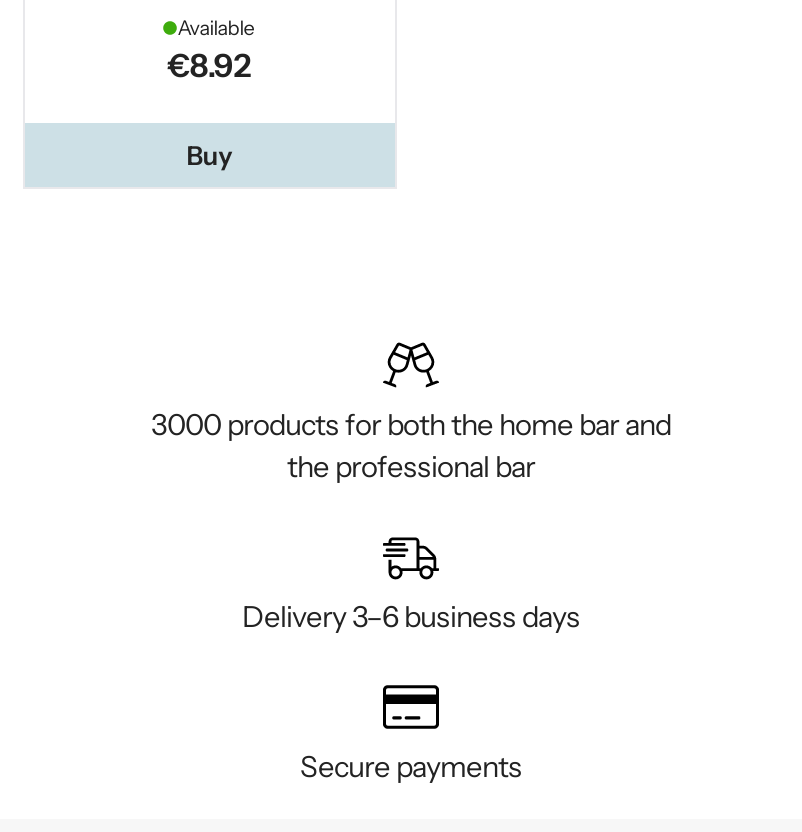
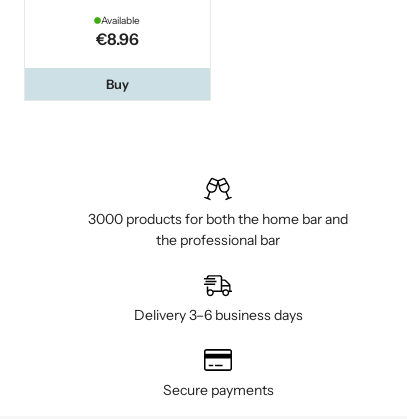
[167,47,251,85] €8.92 -> [96,30,139,49] €8.96

